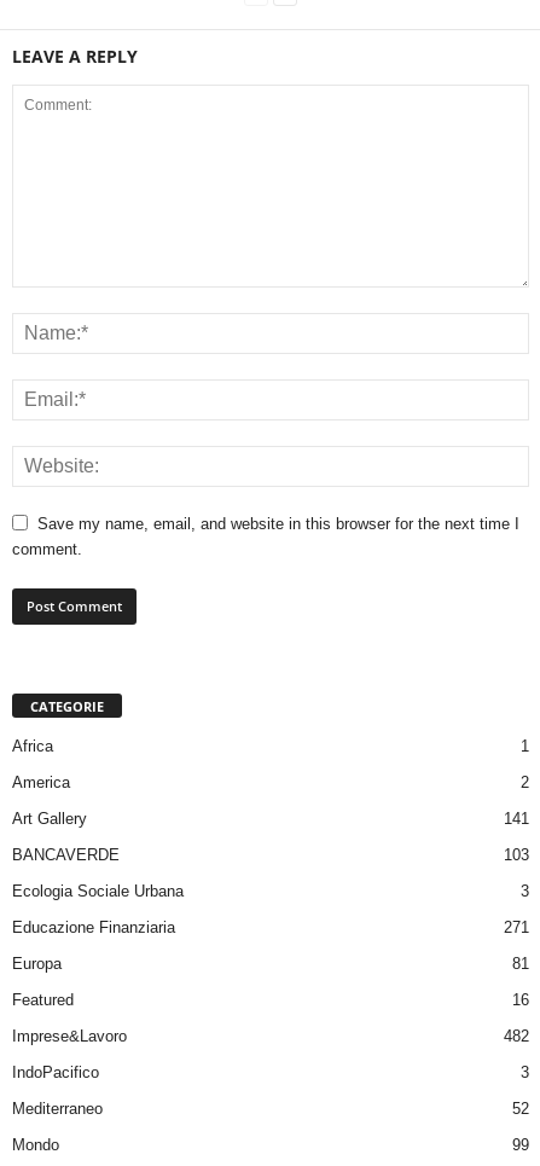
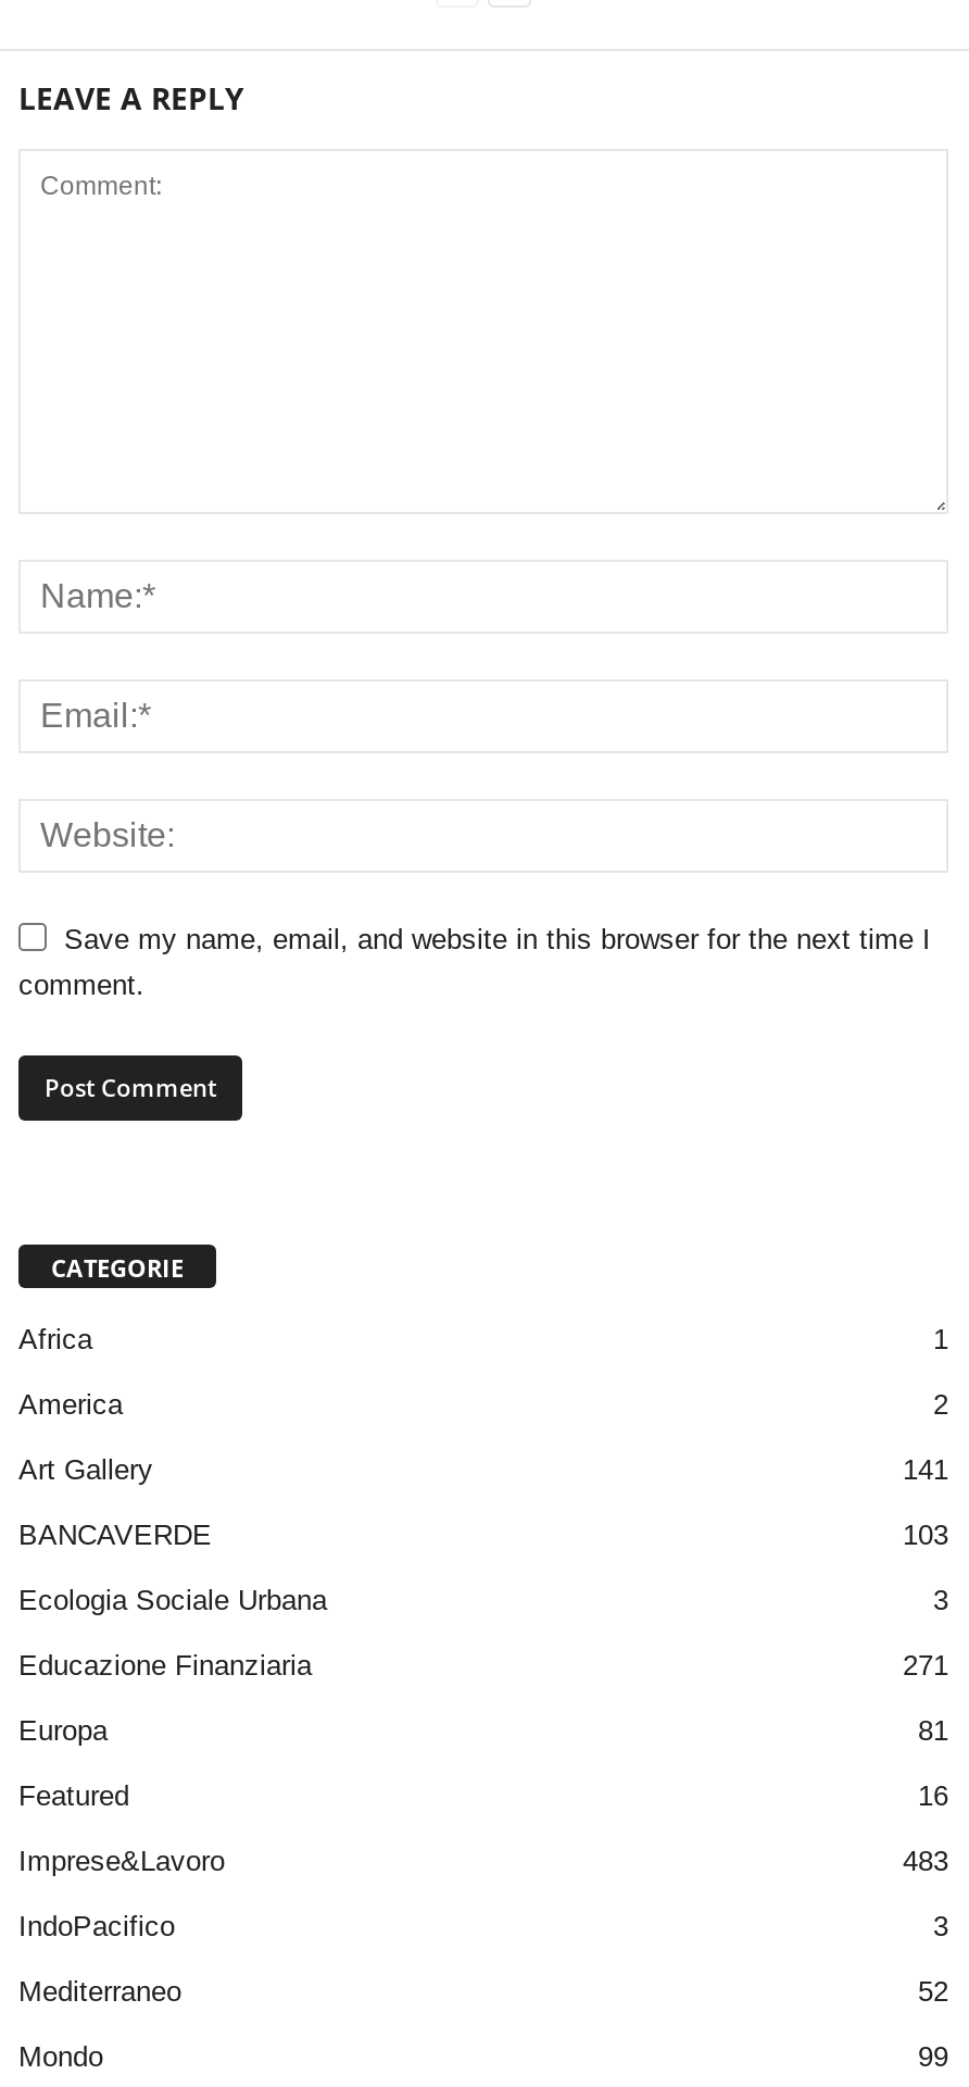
[504,1027,529,1045] 482 -> [903,1845,948,1877] 483

